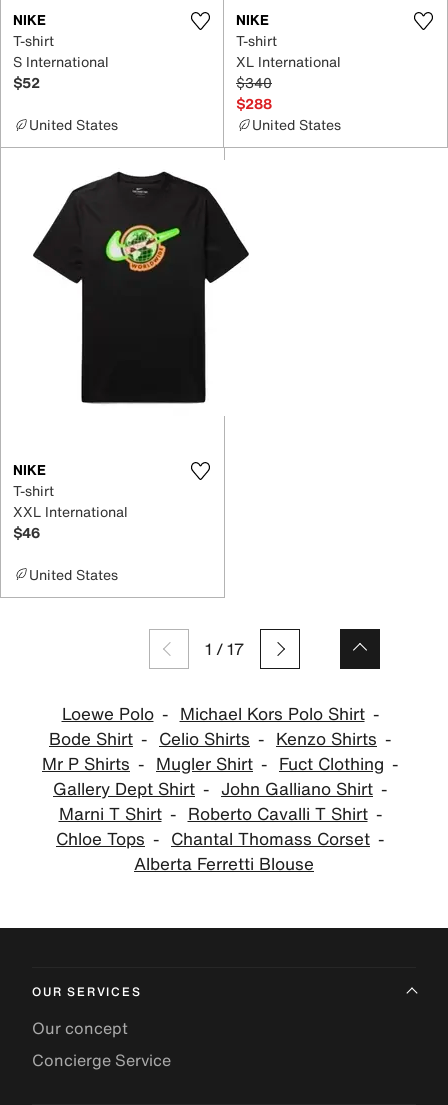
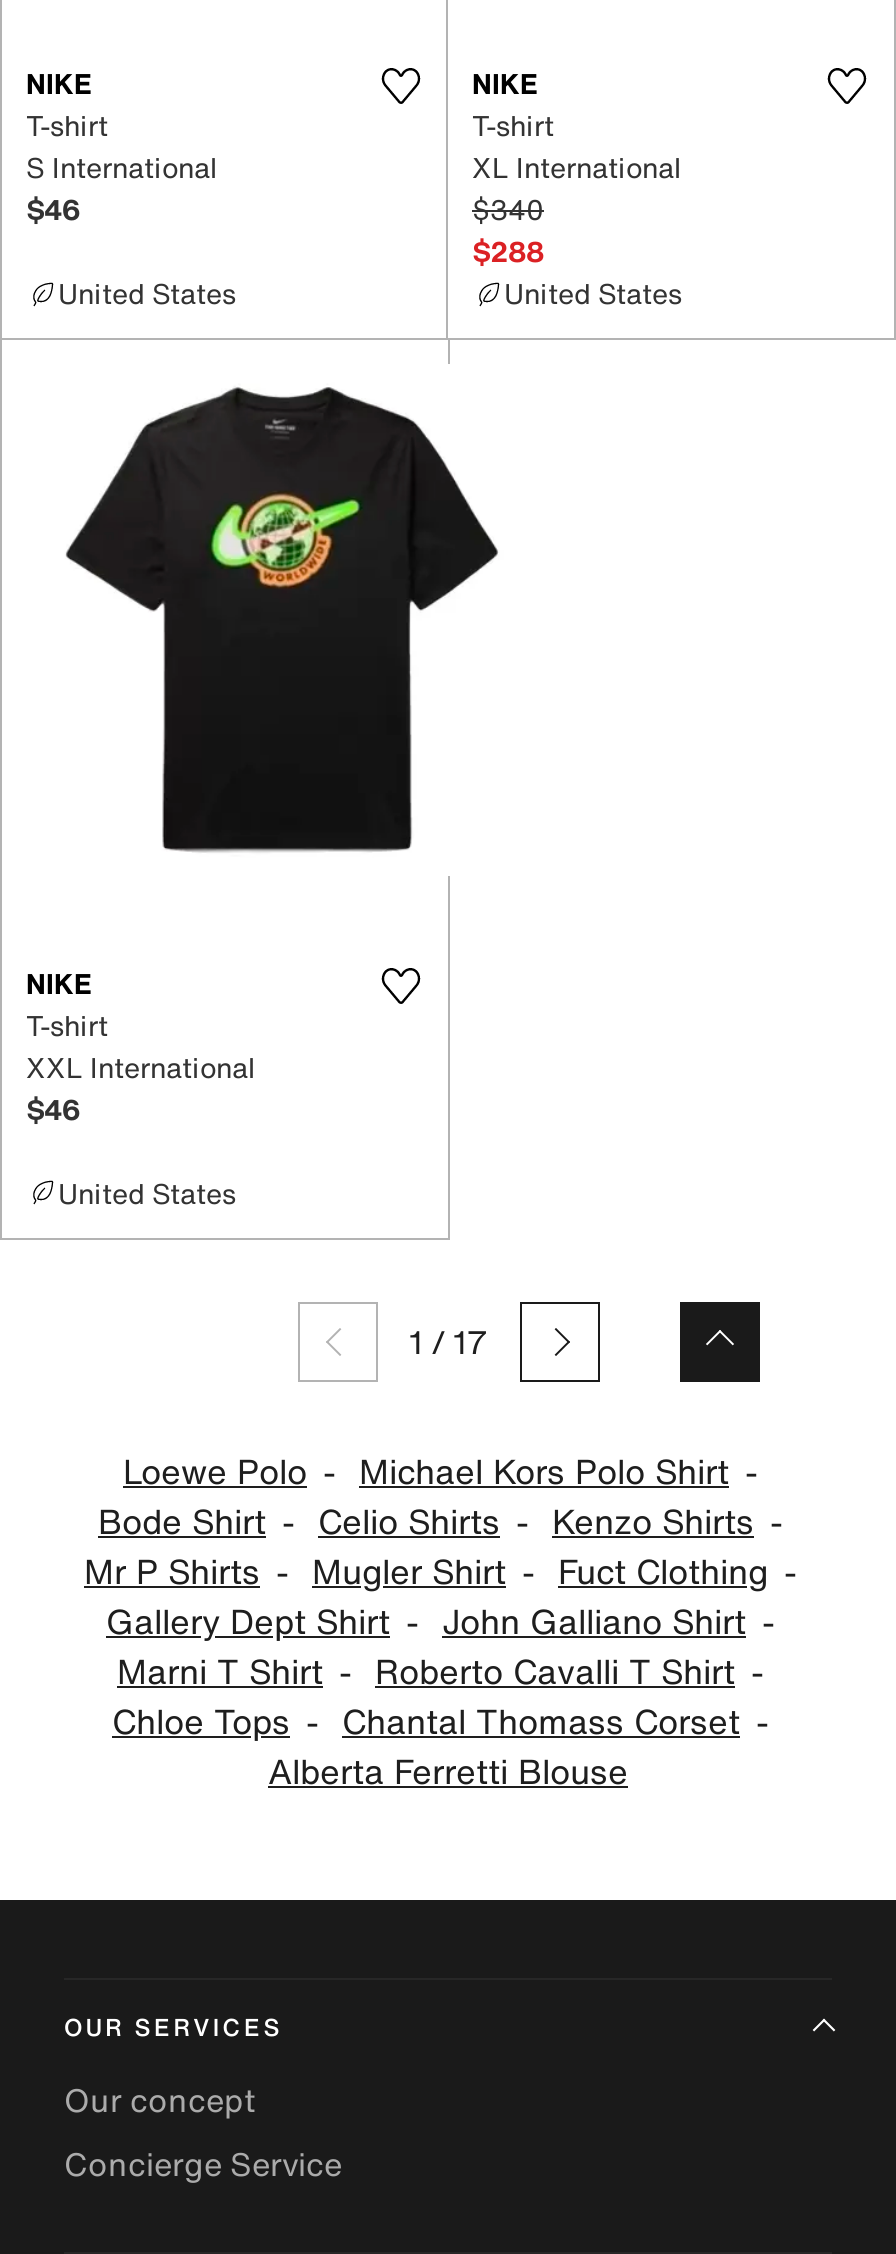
[13,72,40,93] $52 -> [26,188,80,230] $46

